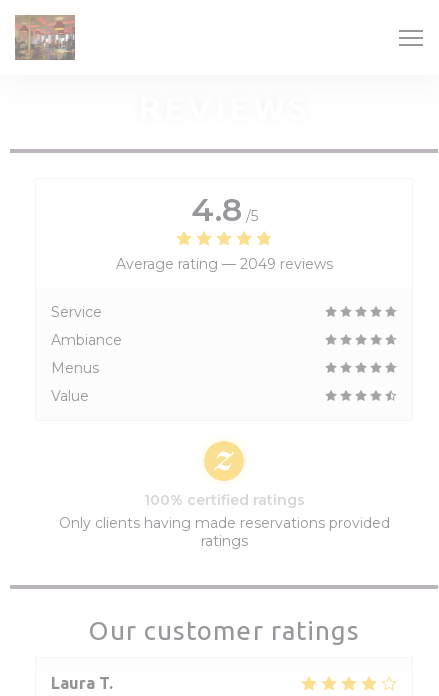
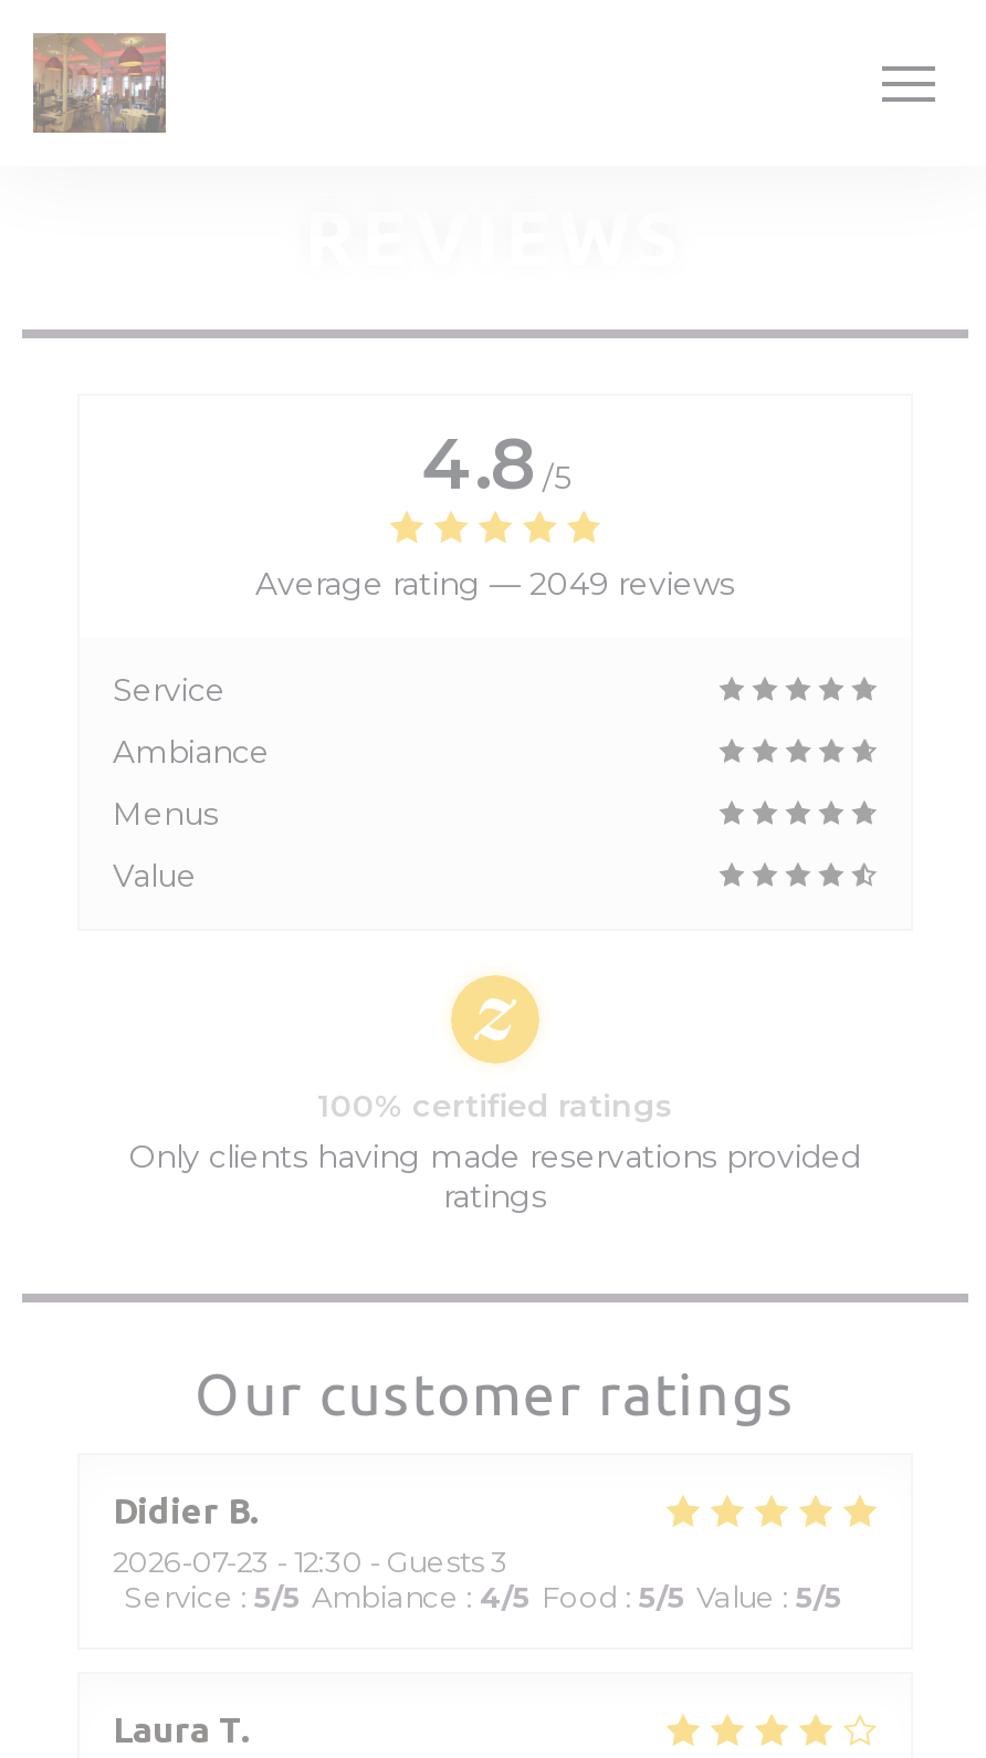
none -> [113,1490,842,1614] Didier B | 2026-07-23 - 12:30 - Guests 3 | Service: 5/5 Ambiance: 4/5 Food: 5/5 Value: 5/5

